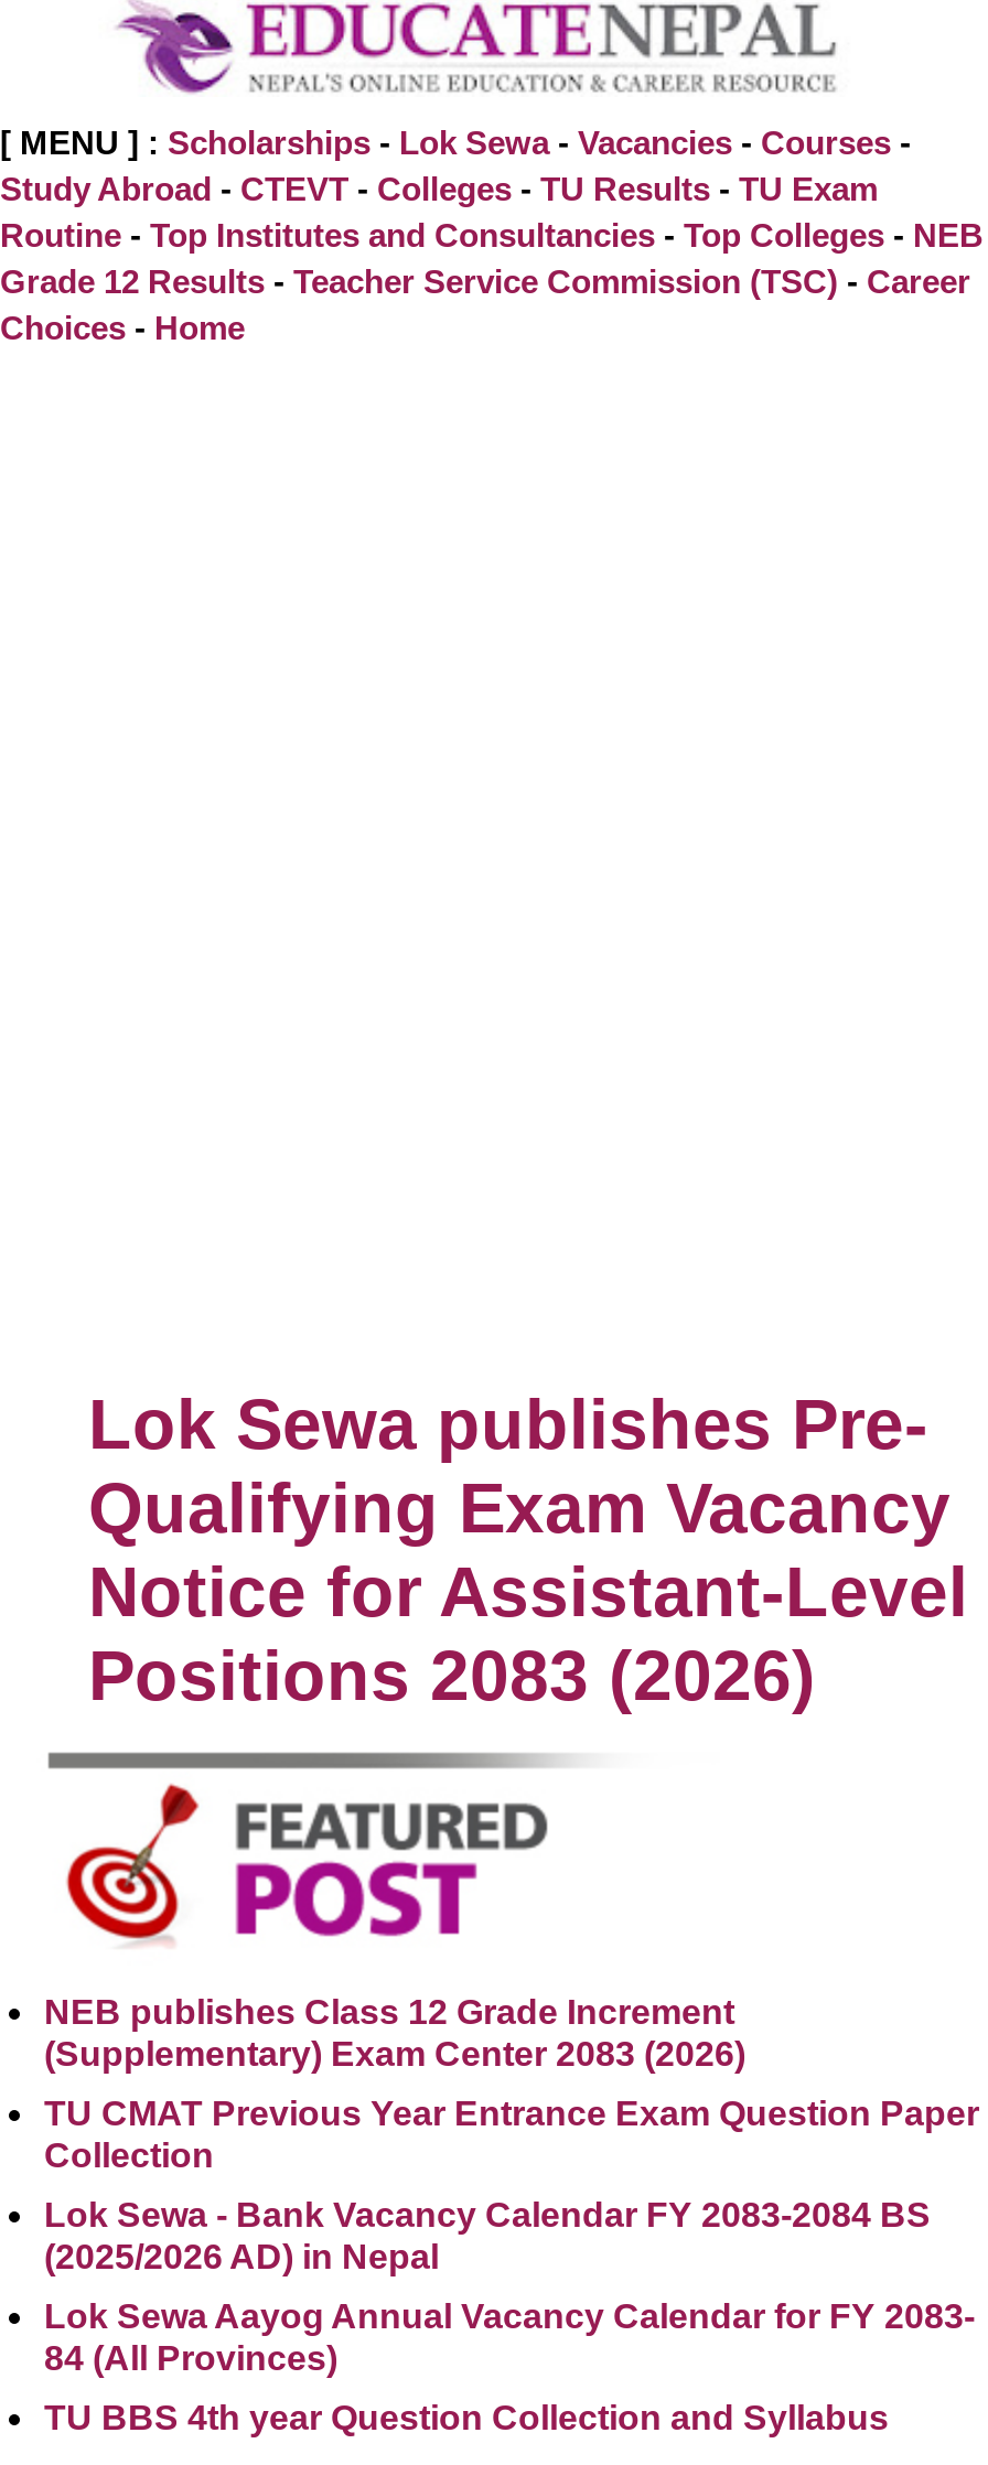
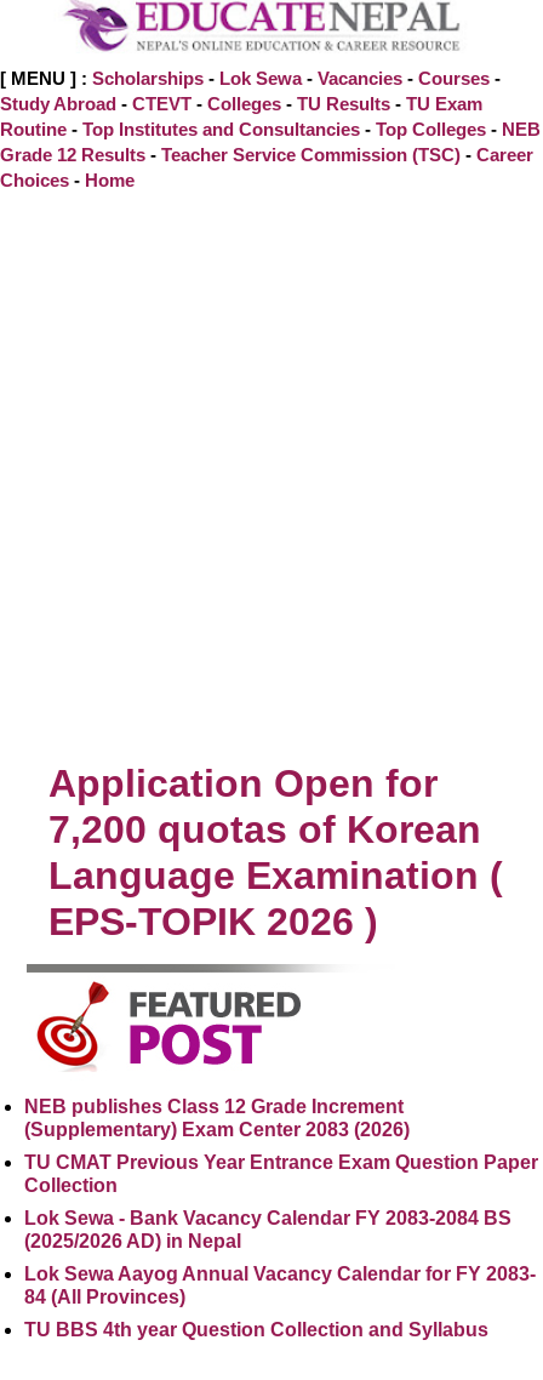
[88,1384,968,1715] Lok Sewa publishes Pre- | Qualifying Exam Vacancy | Notice for Assistant-Level | Positions 2083 (2026) -> [48,761,503,943] Application Open for | 7,200 quotas of Korean | Language Examination ( | EPS-TOPIK 2026 )

